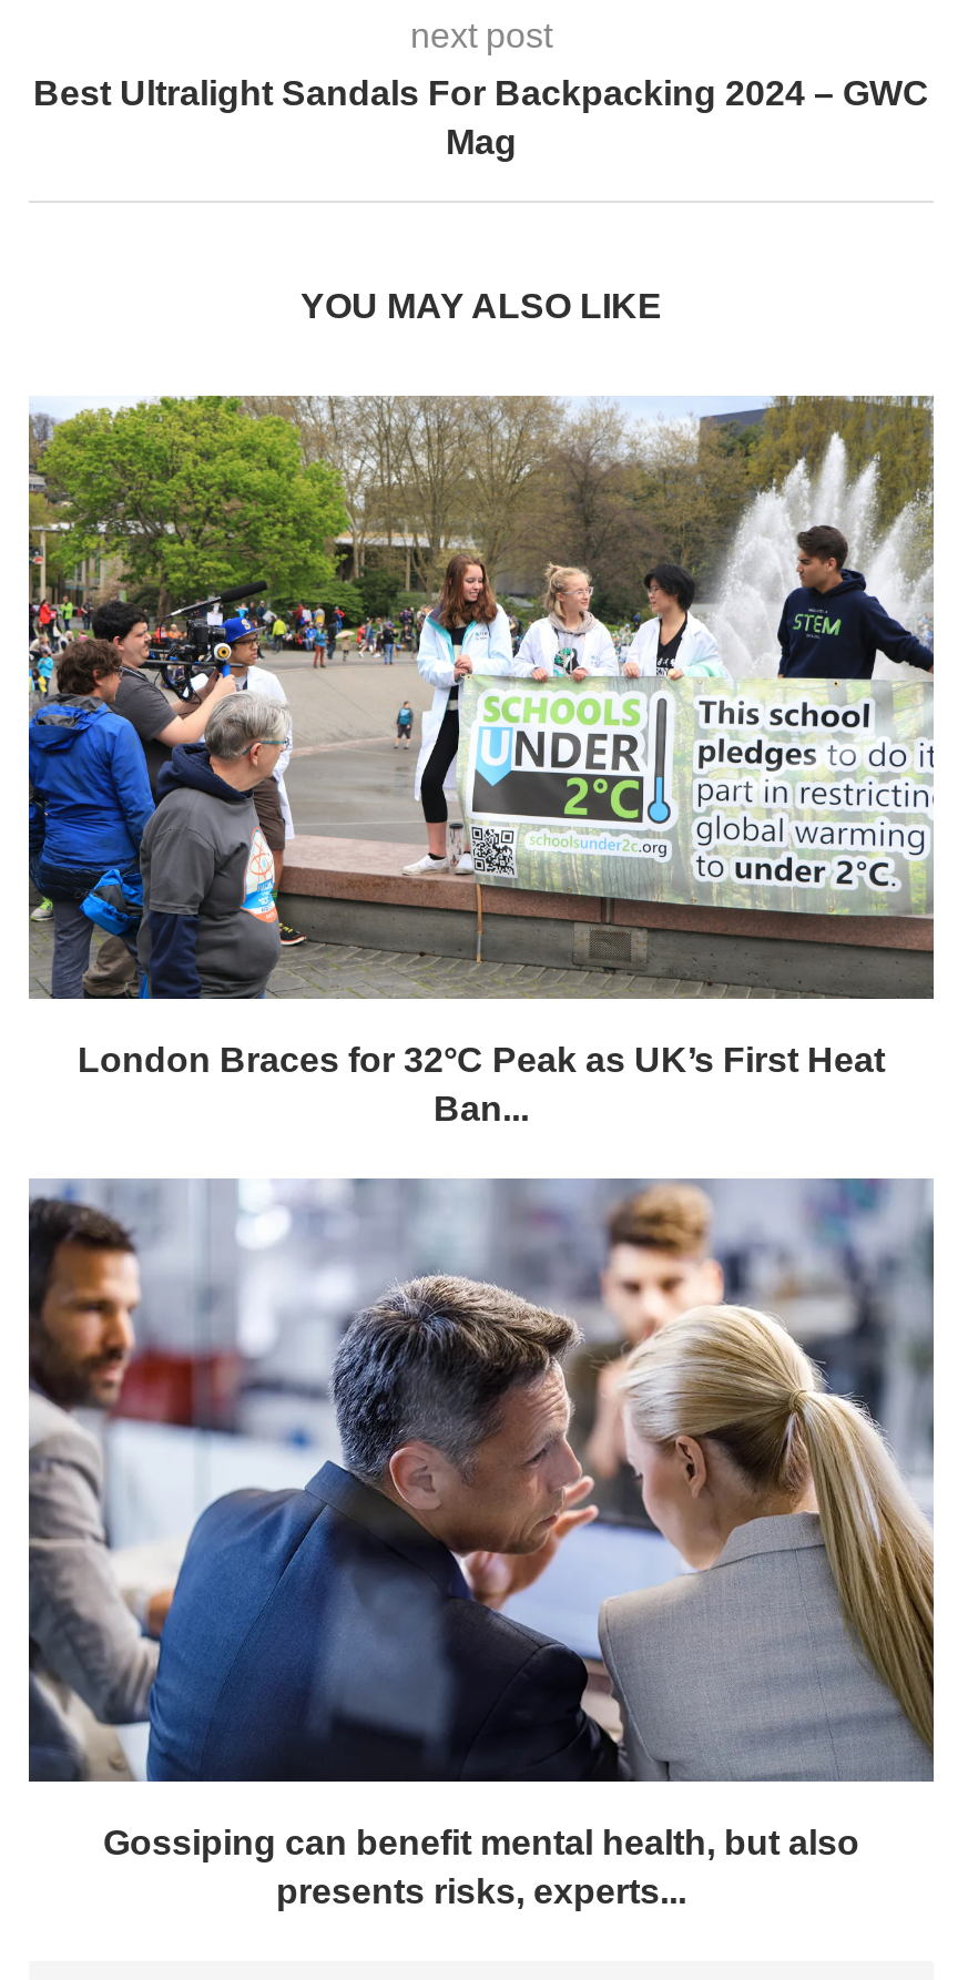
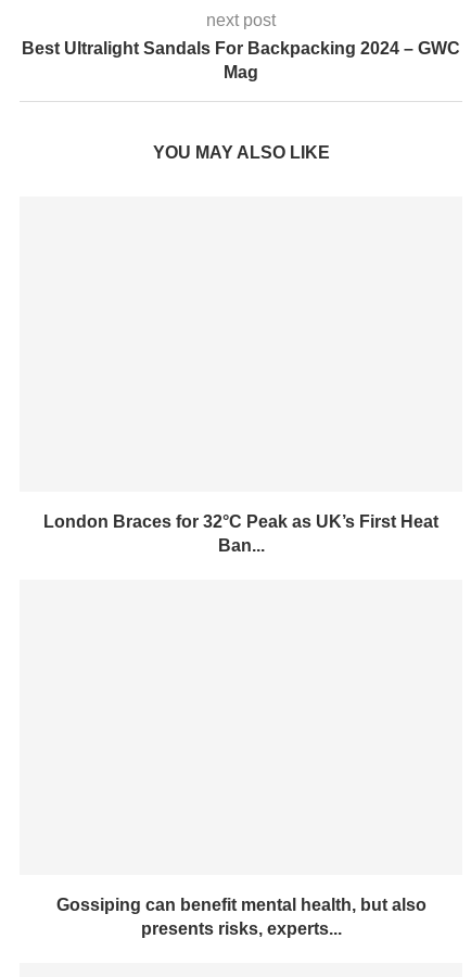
[27,394,936,1001] [image] -> none
[27,1176,936,1784] [image] -> none

